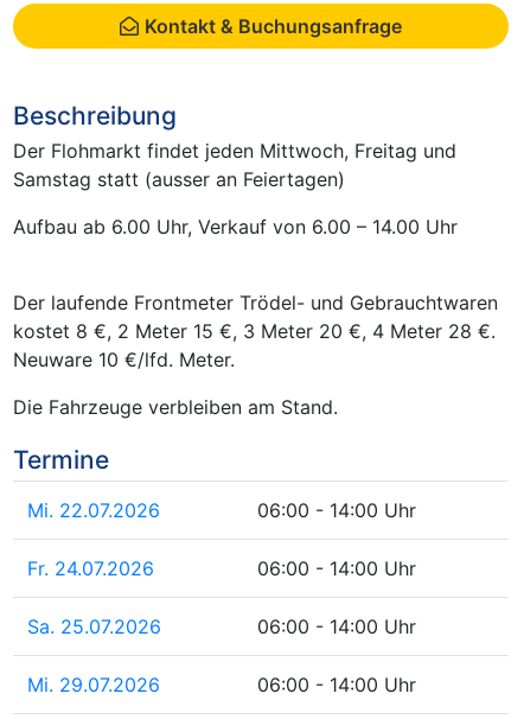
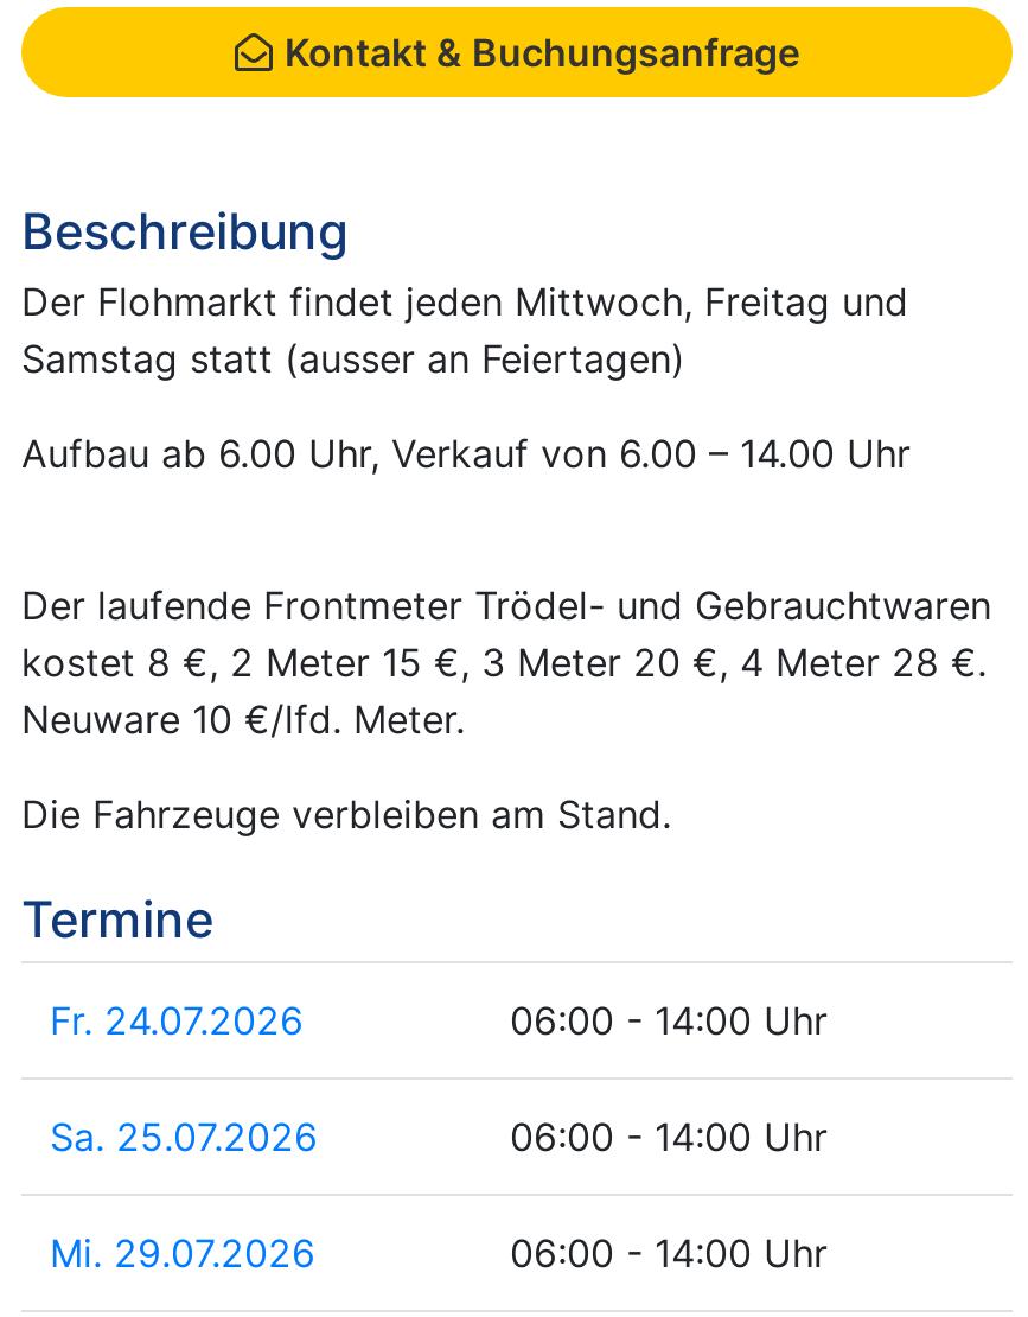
[27,498,416,522] Mi. 22.07.2026 | 06:00 - 14:00 Uhr -> none

